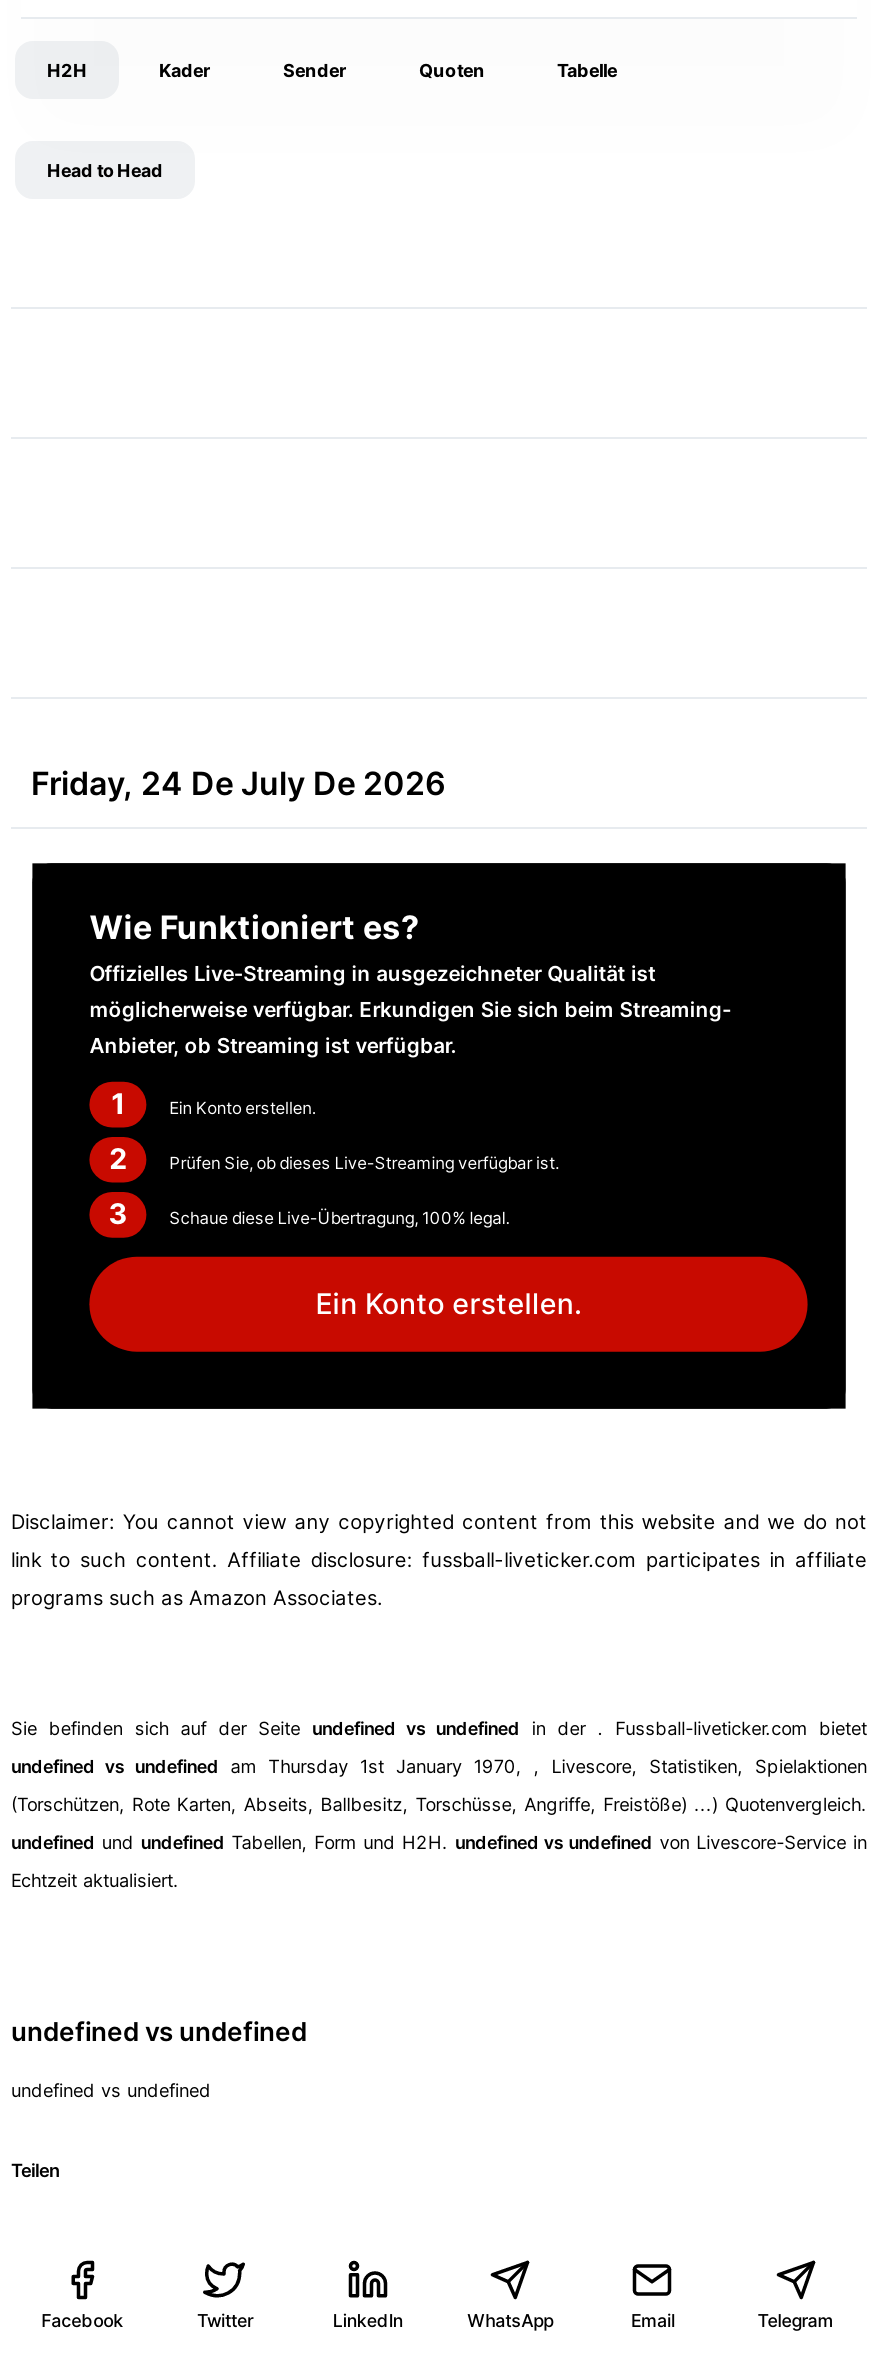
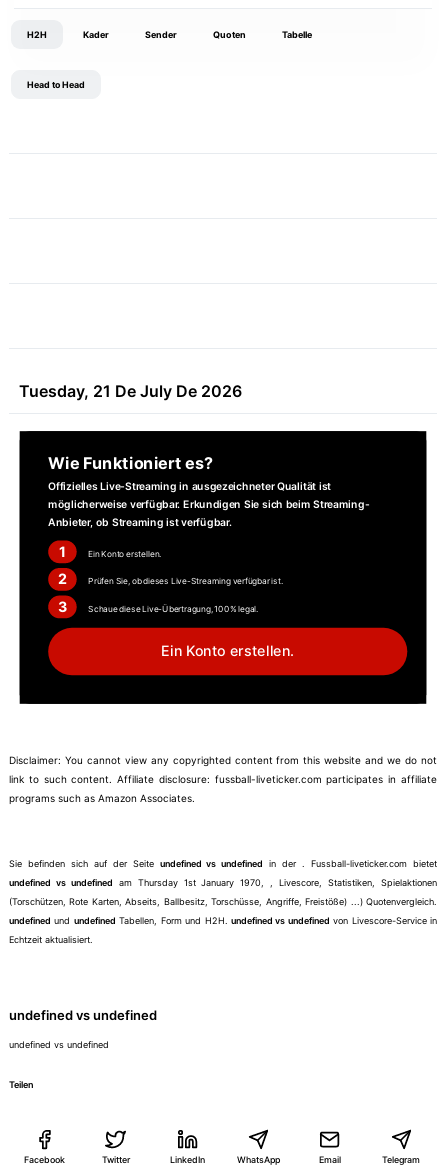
[31,762,445,802] Friday, 24 De July De 2026 -> [19,380,242,400] Tuesday, 21 De July De 2026

